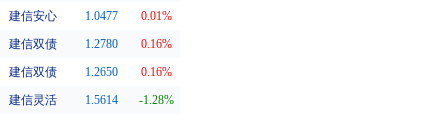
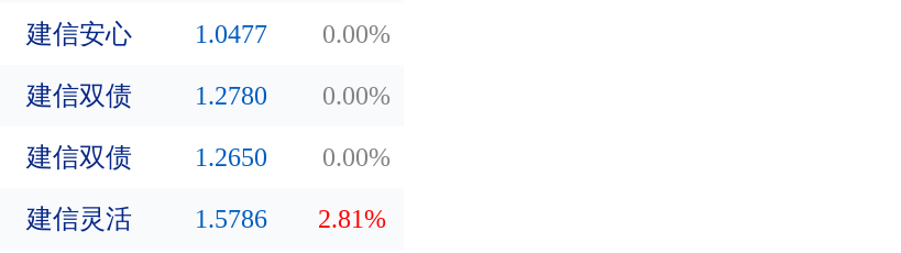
[85,9,172,23] 1.0477 0.01% -> [195,19,391,50] 1.0477 0.00%
[85,37,172,51] 1.2780 0.16% -> [195,80,391,111] 1.2780 0.00%
[85,65,172,79] 1.2650 0.16% -> [195,142,391,173] 1.2650 0.00%
[85,93,118,107] 1.5614 -> [195,204,267,234] 1.5786
[139,93,174,107] -1.28% -> [318,204,386,234] 2.81%

